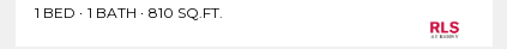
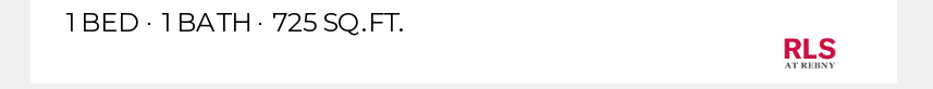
[35,3,223,21] 1 BED 1 BATH 810 SQ.FT. -> [65,6,405,39] 1 BED 1 BATH 725 SQ.FT.

